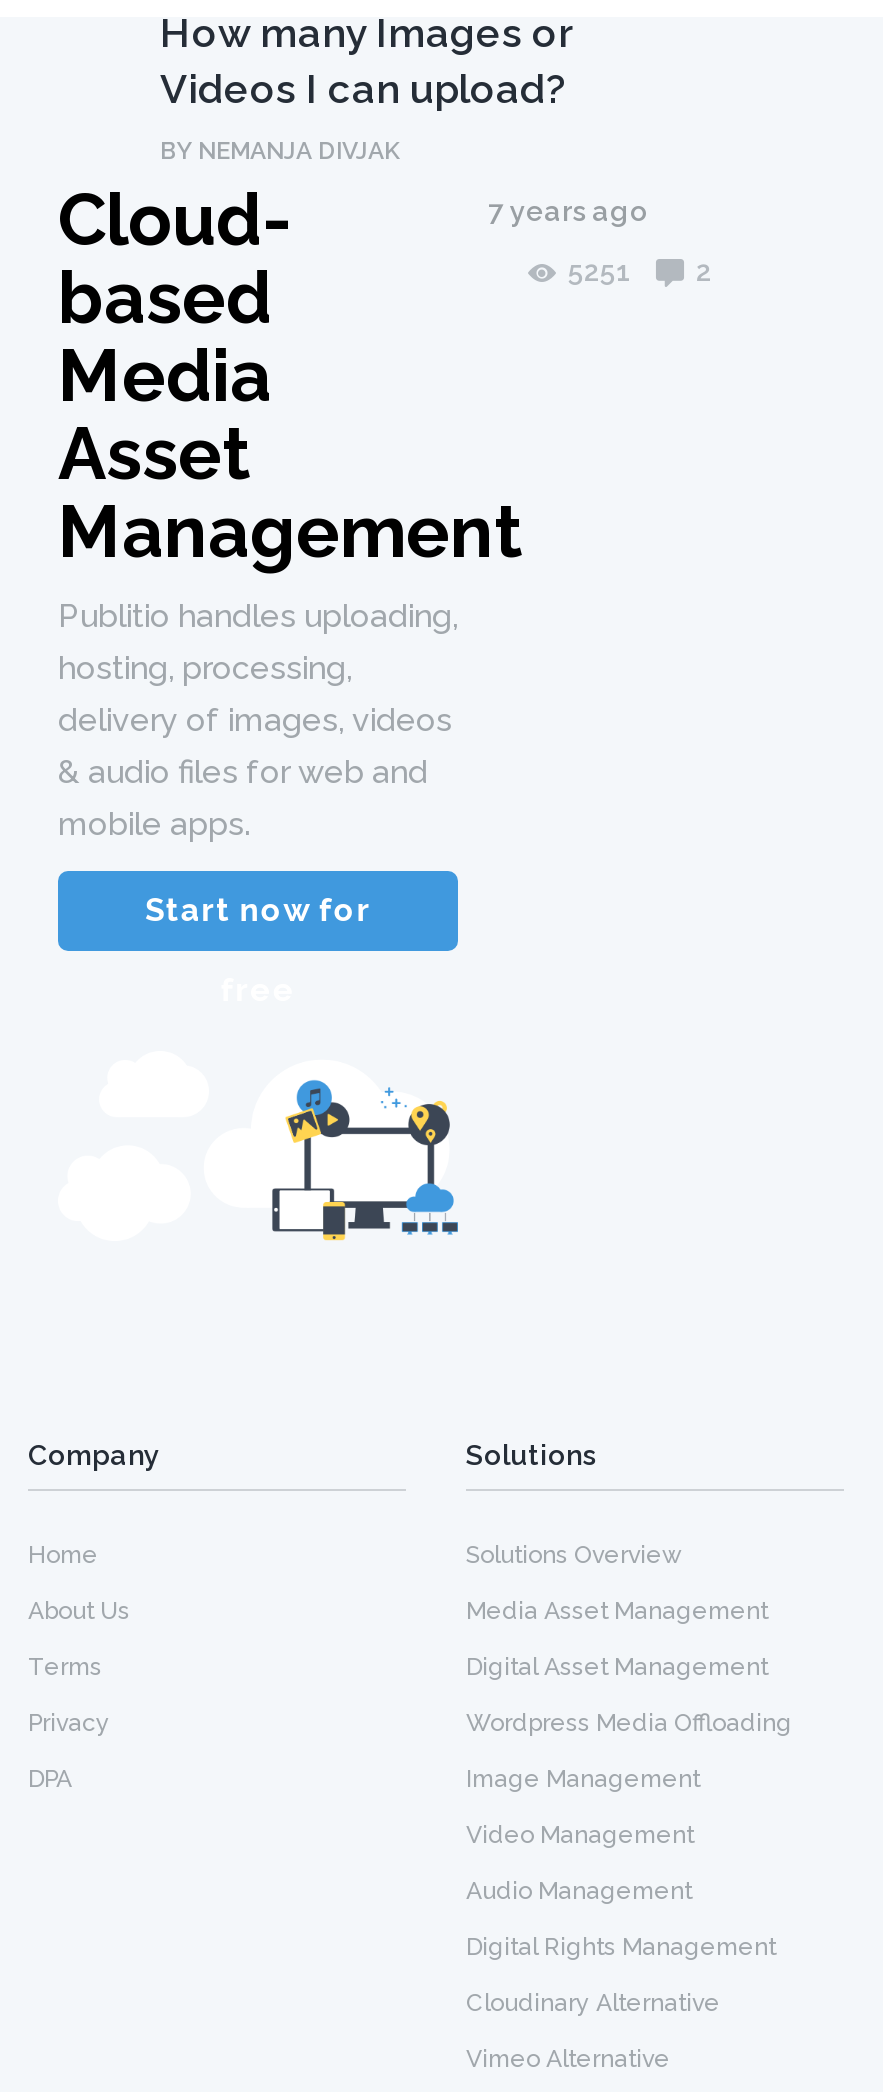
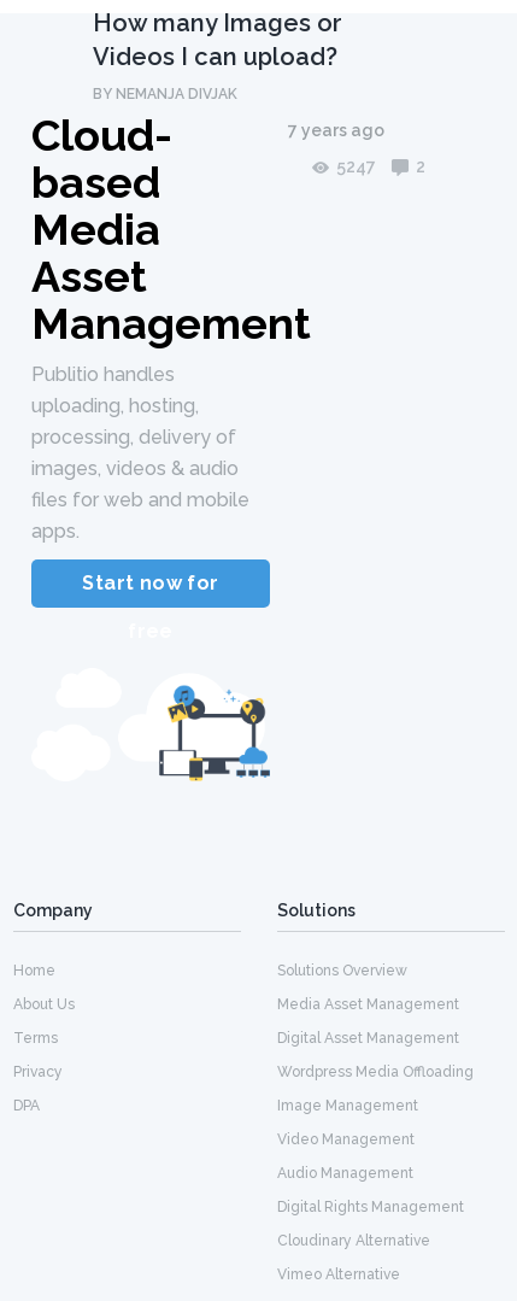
[568,255,630,287] 5251 -> [336,157,376,176] 5247

